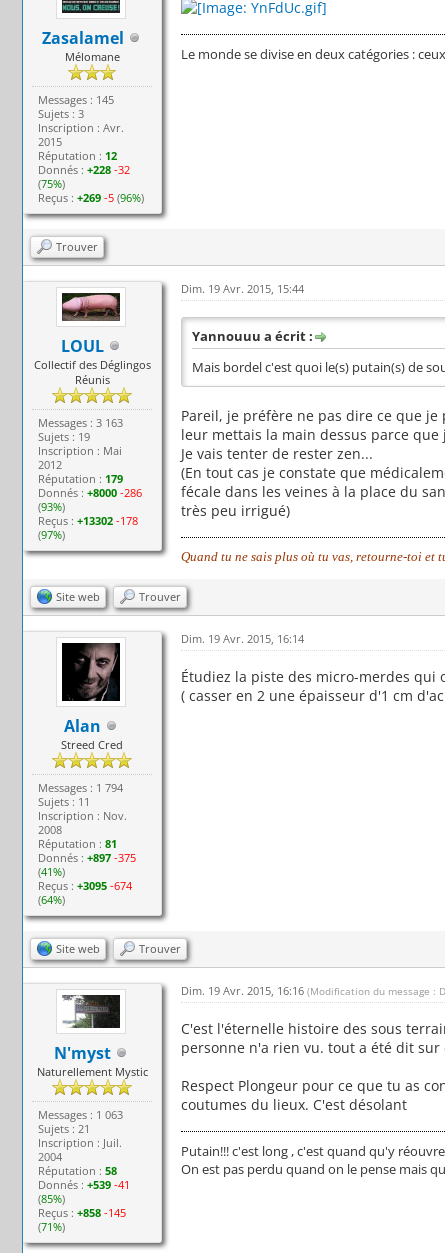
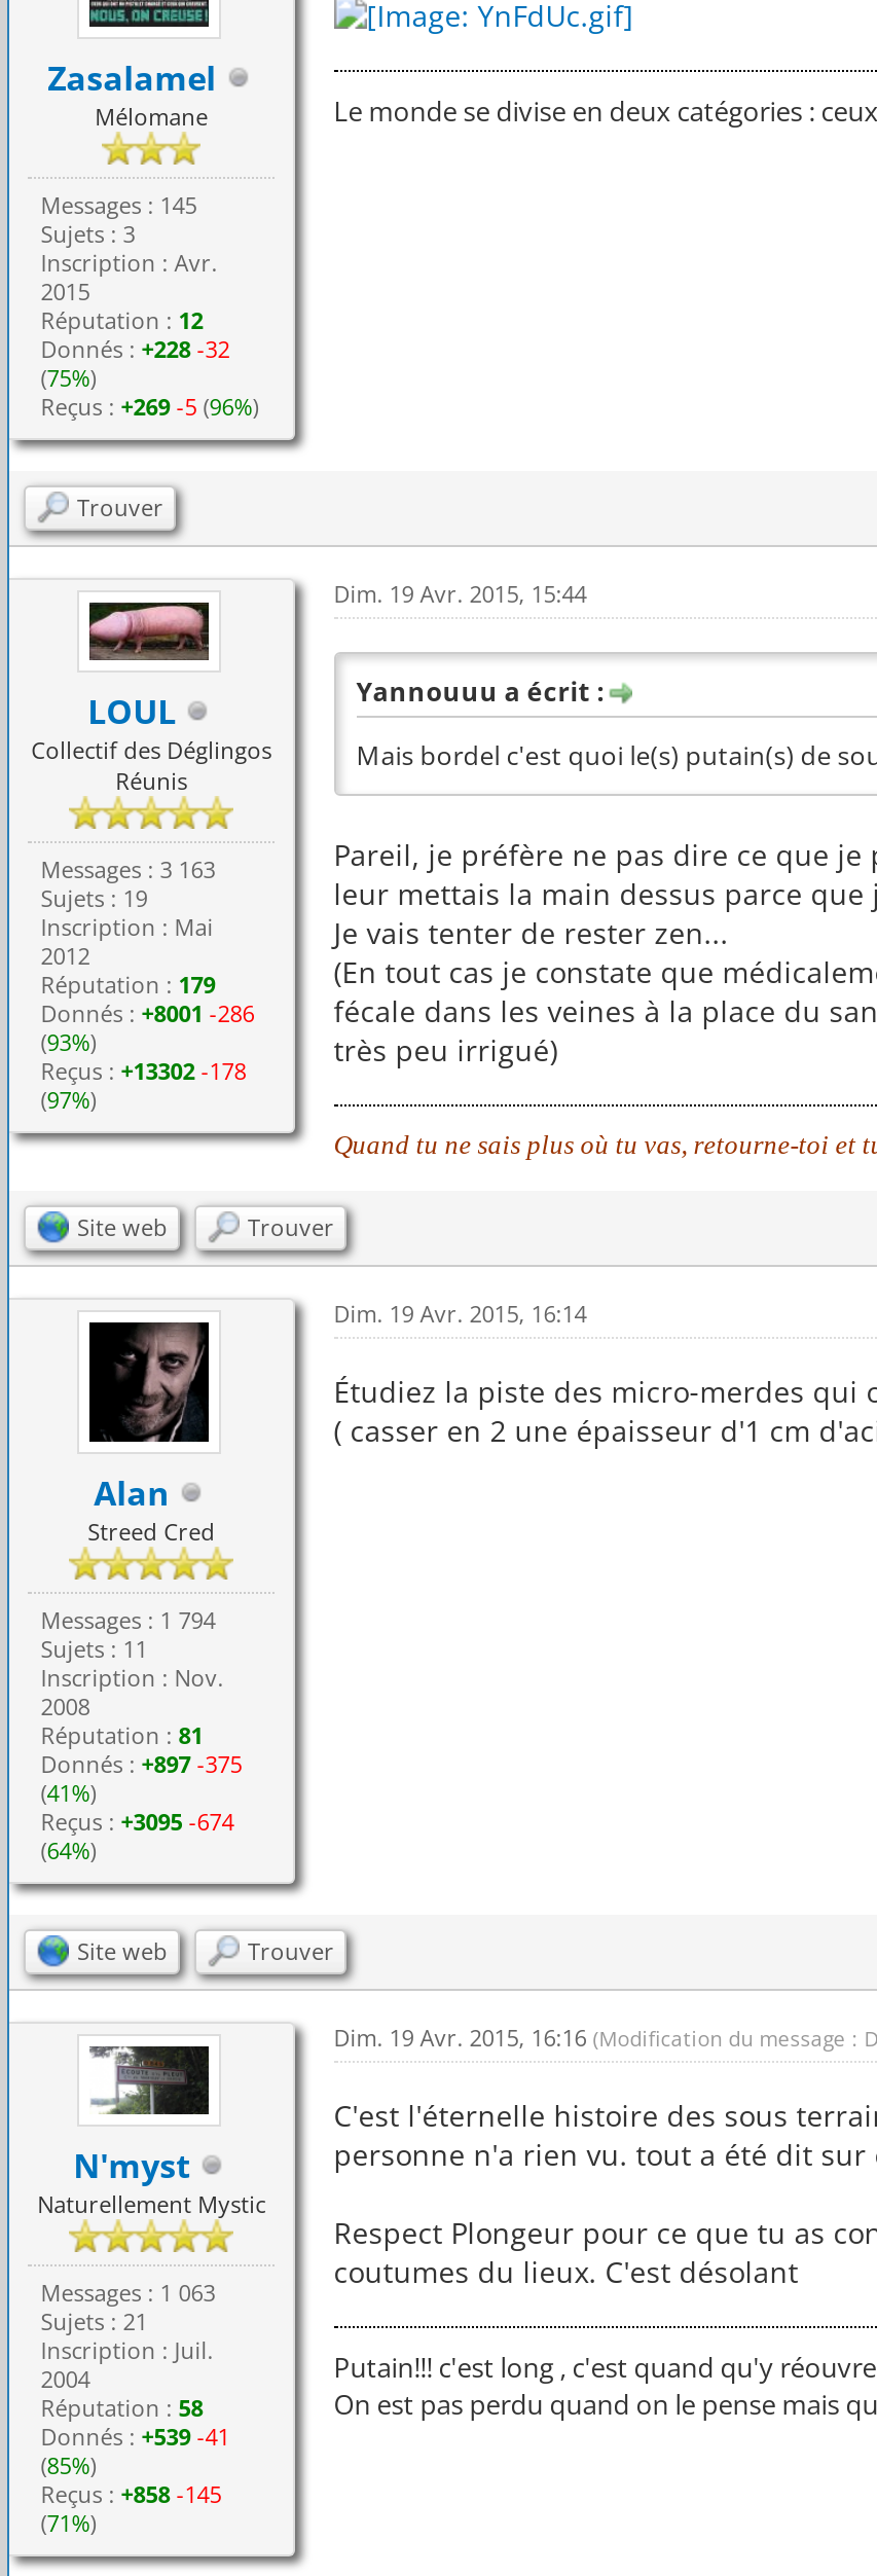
[38,485,142,500] Donnés : +8000 -286 -> [41,997,255,1028] Donnés : +8001 -286

